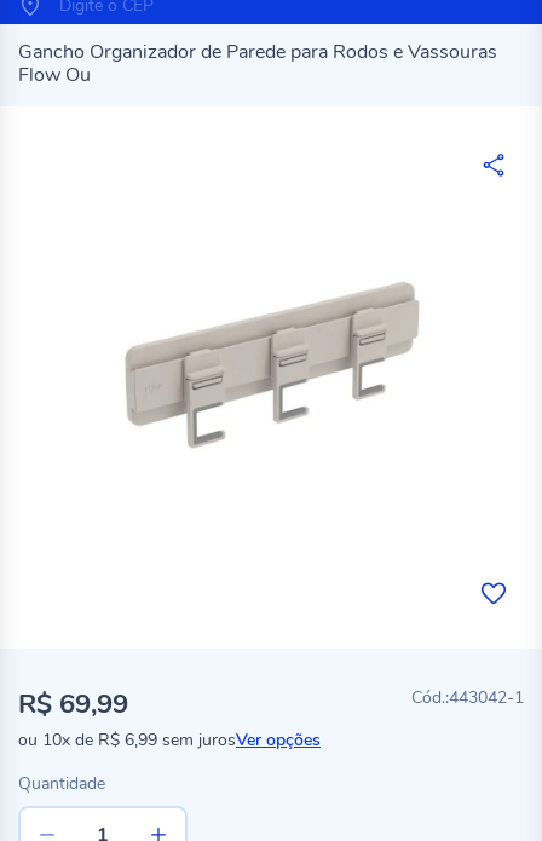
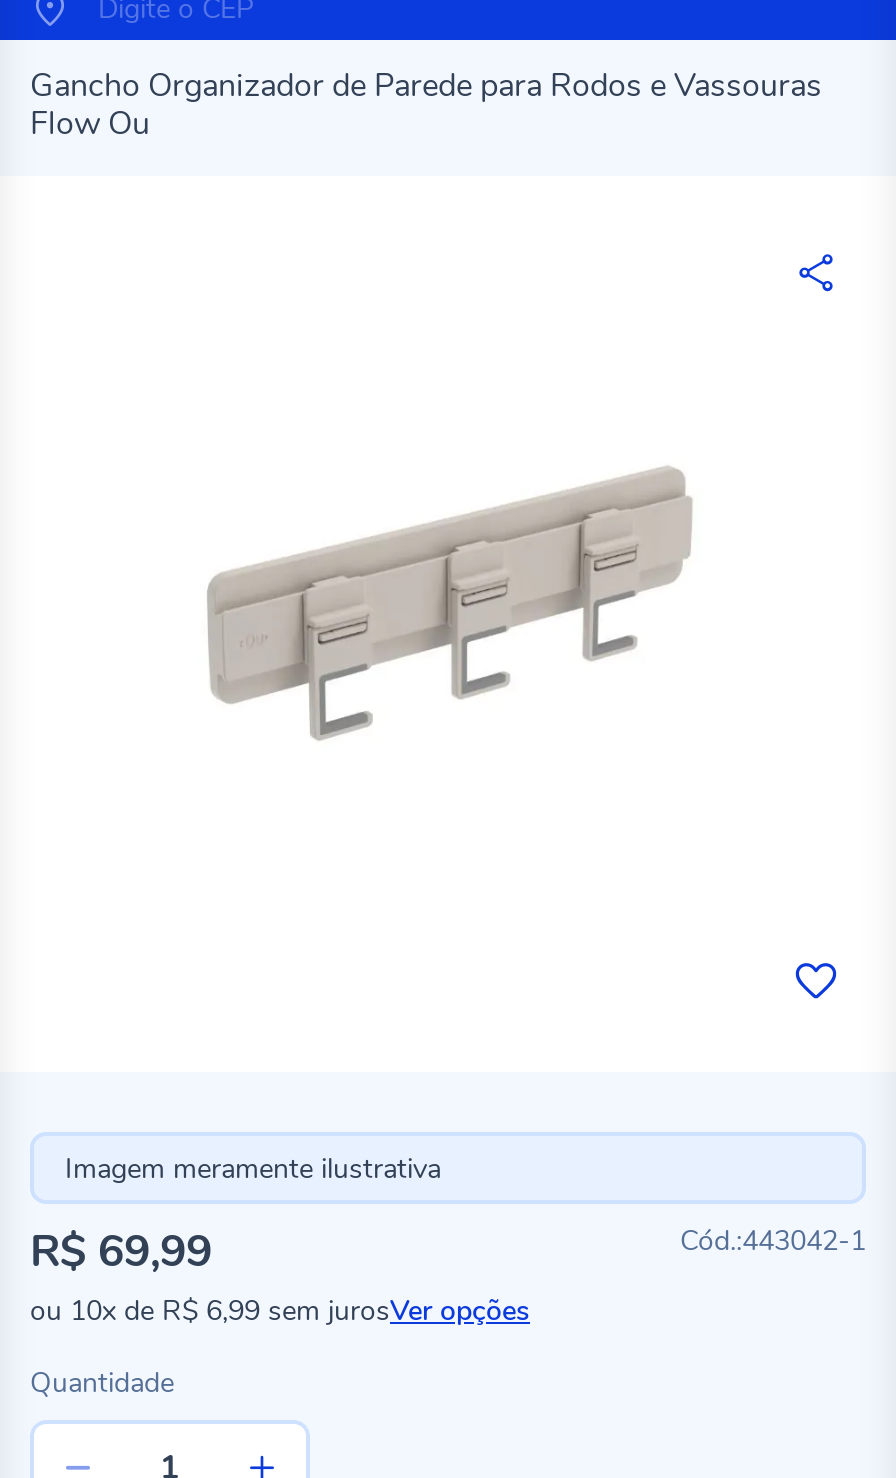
none -> [65,1149,441,1187] Imagem meramente ilustrativa

